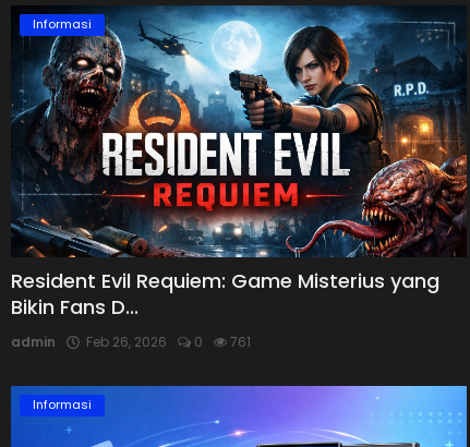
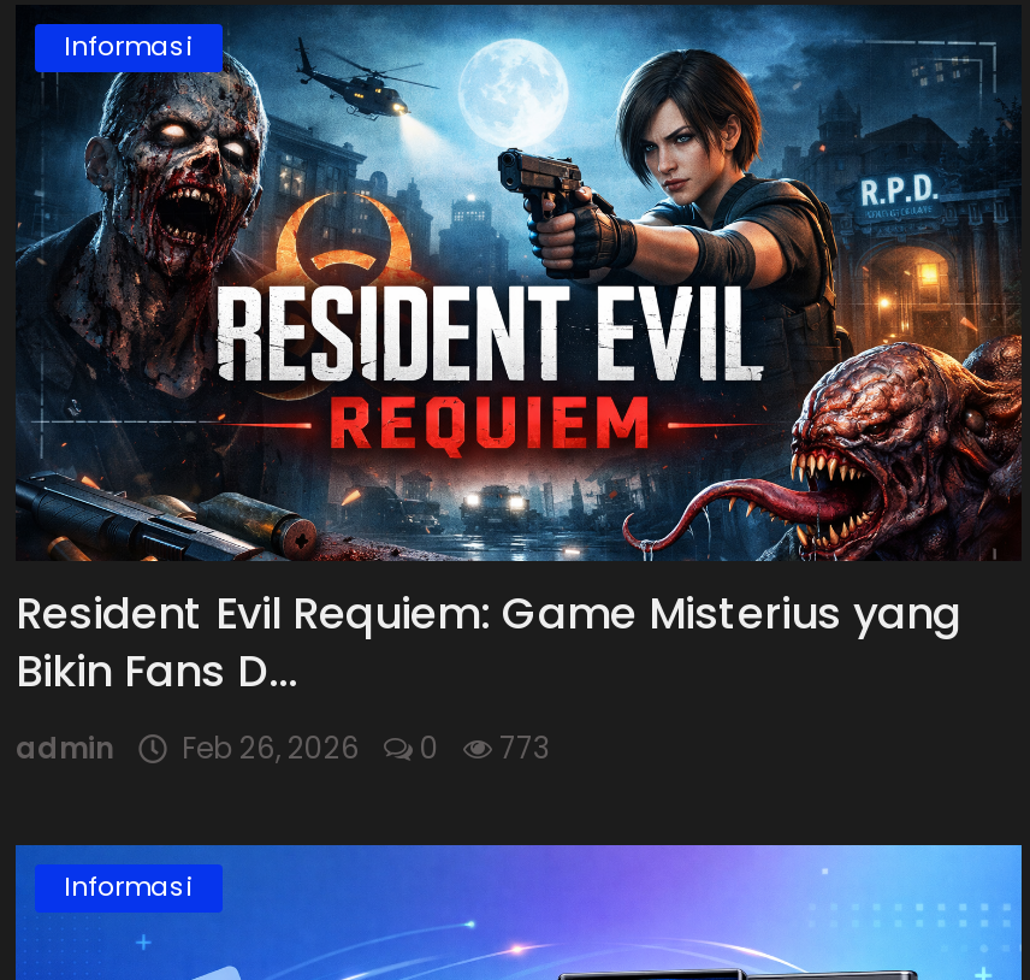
[11,333,251,351] admin Feb 26, 2026 0 761 -> [16,728,550,769] admin Feb 26, 2026 0 773

